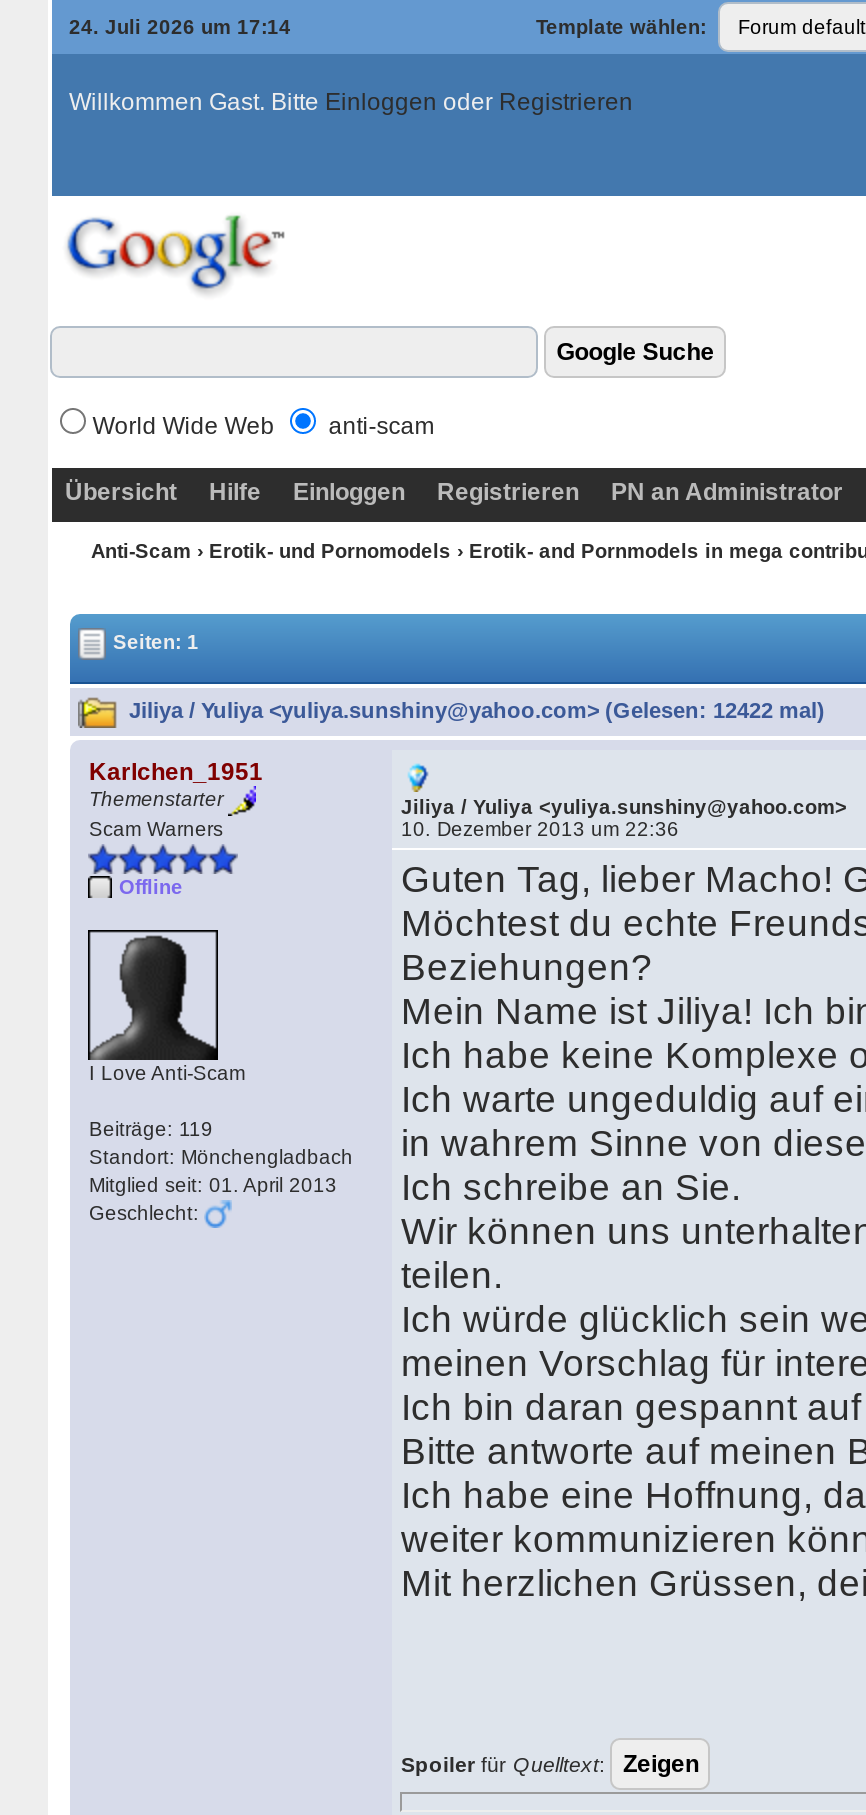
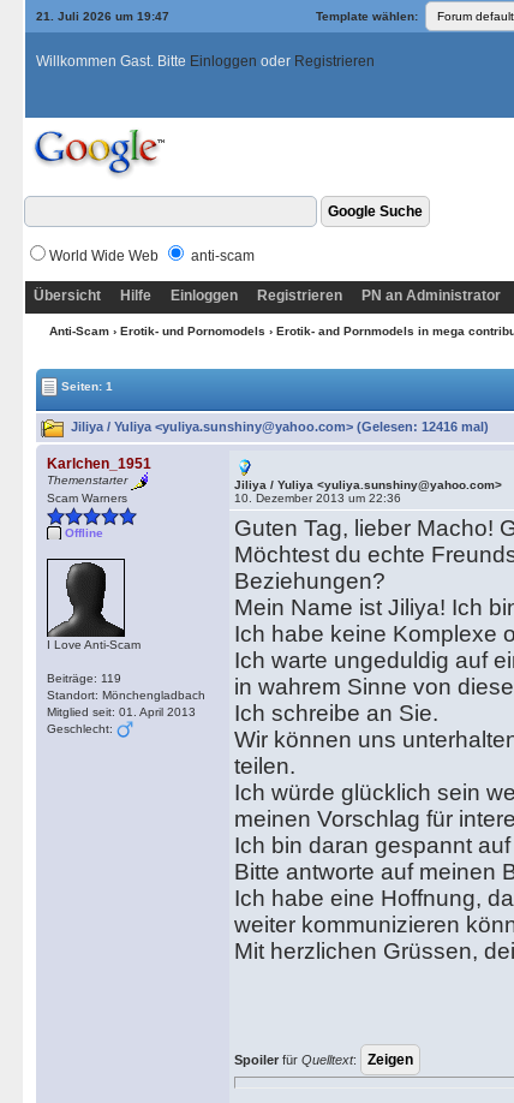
[69,16,291,38] 24. Juli 2026 um 17:14 -> [35,10,169,23] 21. Juli 2026 um 19:47
[123,698,825,722] Jiliya / Yuliya <yuliya.sunshiny@yahoo.com> (Gelesen: 12422 mal) -> [68,419,489,434] Jiliya / Yuliya <yuliya.sunshiny@yahoo.com> (Gelesen: 12416 mal)

